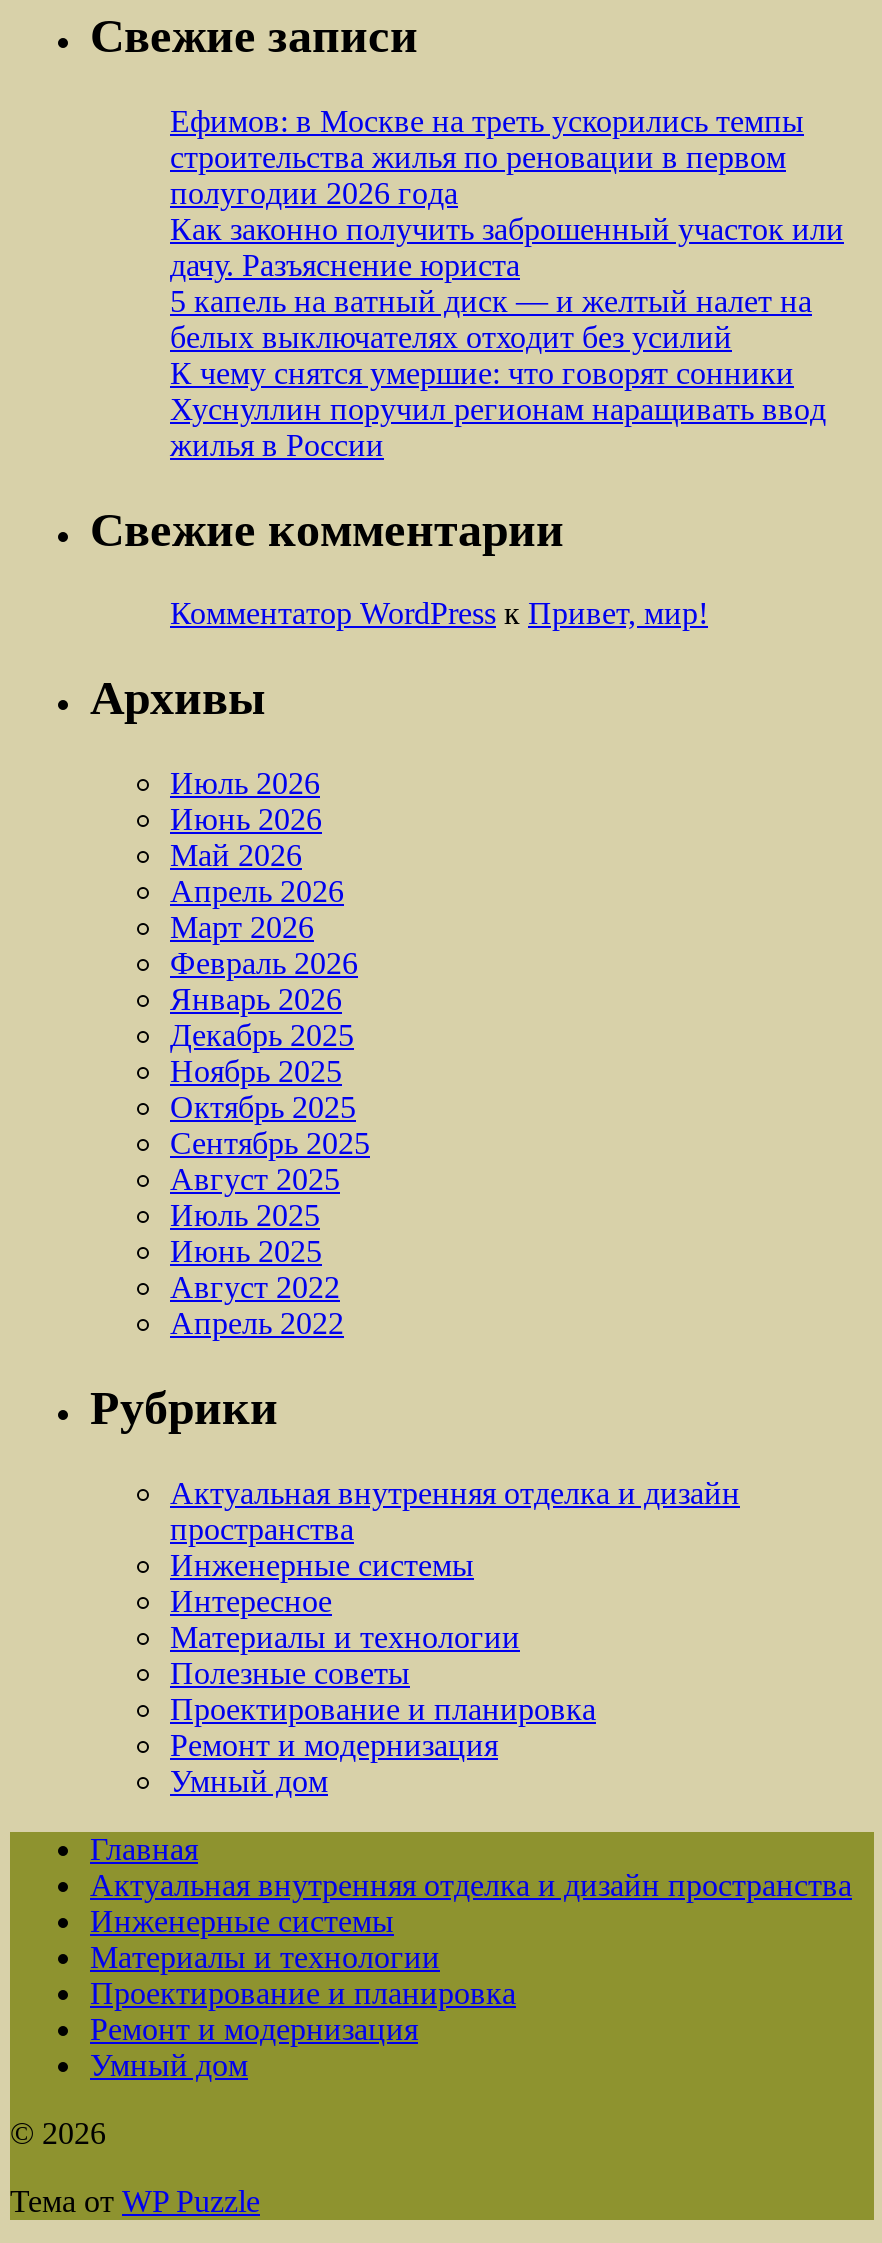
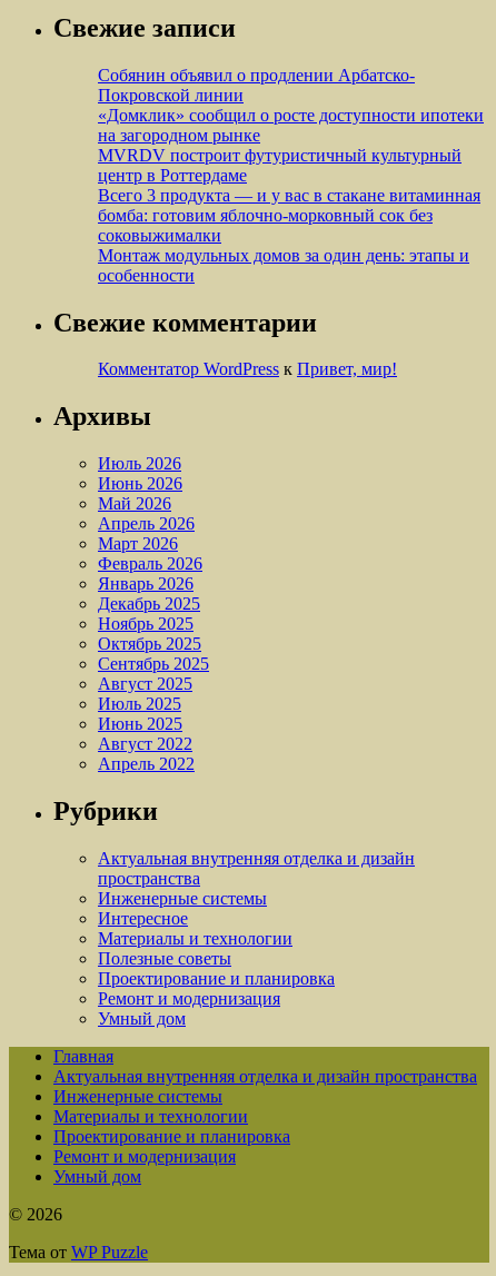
[170,103,844,461] Ефимов: в Москве на треть ускорились темпы | строительства жилья по реновации в первом | полугодии 2026 года | Как законно получить заброшенный участок или | дачу. Разъяснение юриста | 5 капель на ватный диск — и желтый налет на | белых выключателях отходит без усилий | К чему снятся умершие: что говорят сонники | Хуснуллин поручил регионам наращивать ввод | жилья в России -> [98,65,484,284] Собянин объявил о продлении Арбатско- | Покровской линии | «Домклик» сообщил о росте доступности ипотеки | на загородном рынке | MVRDV построит футуристичный культурный | центр в Роттердаме | Всего 3 продукта — и у вас в стакане витаминная | бомба: готовим яблочно-морковный сок без | соковыжималки | Монтаж модульных домов за один день: этапы и | особенности

